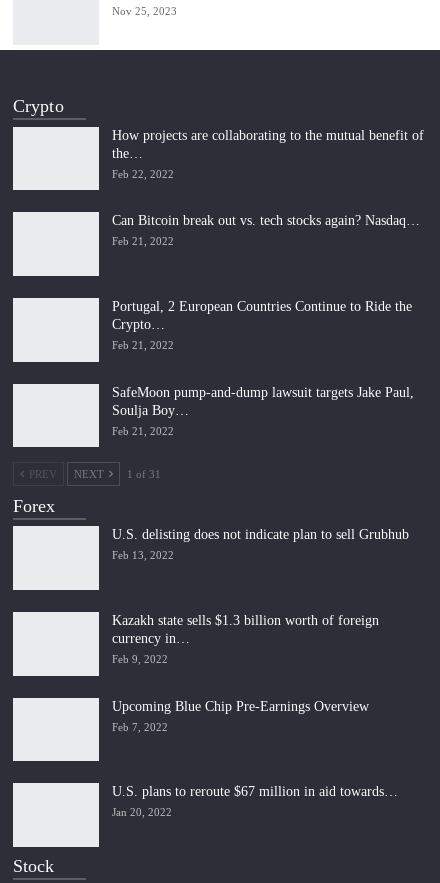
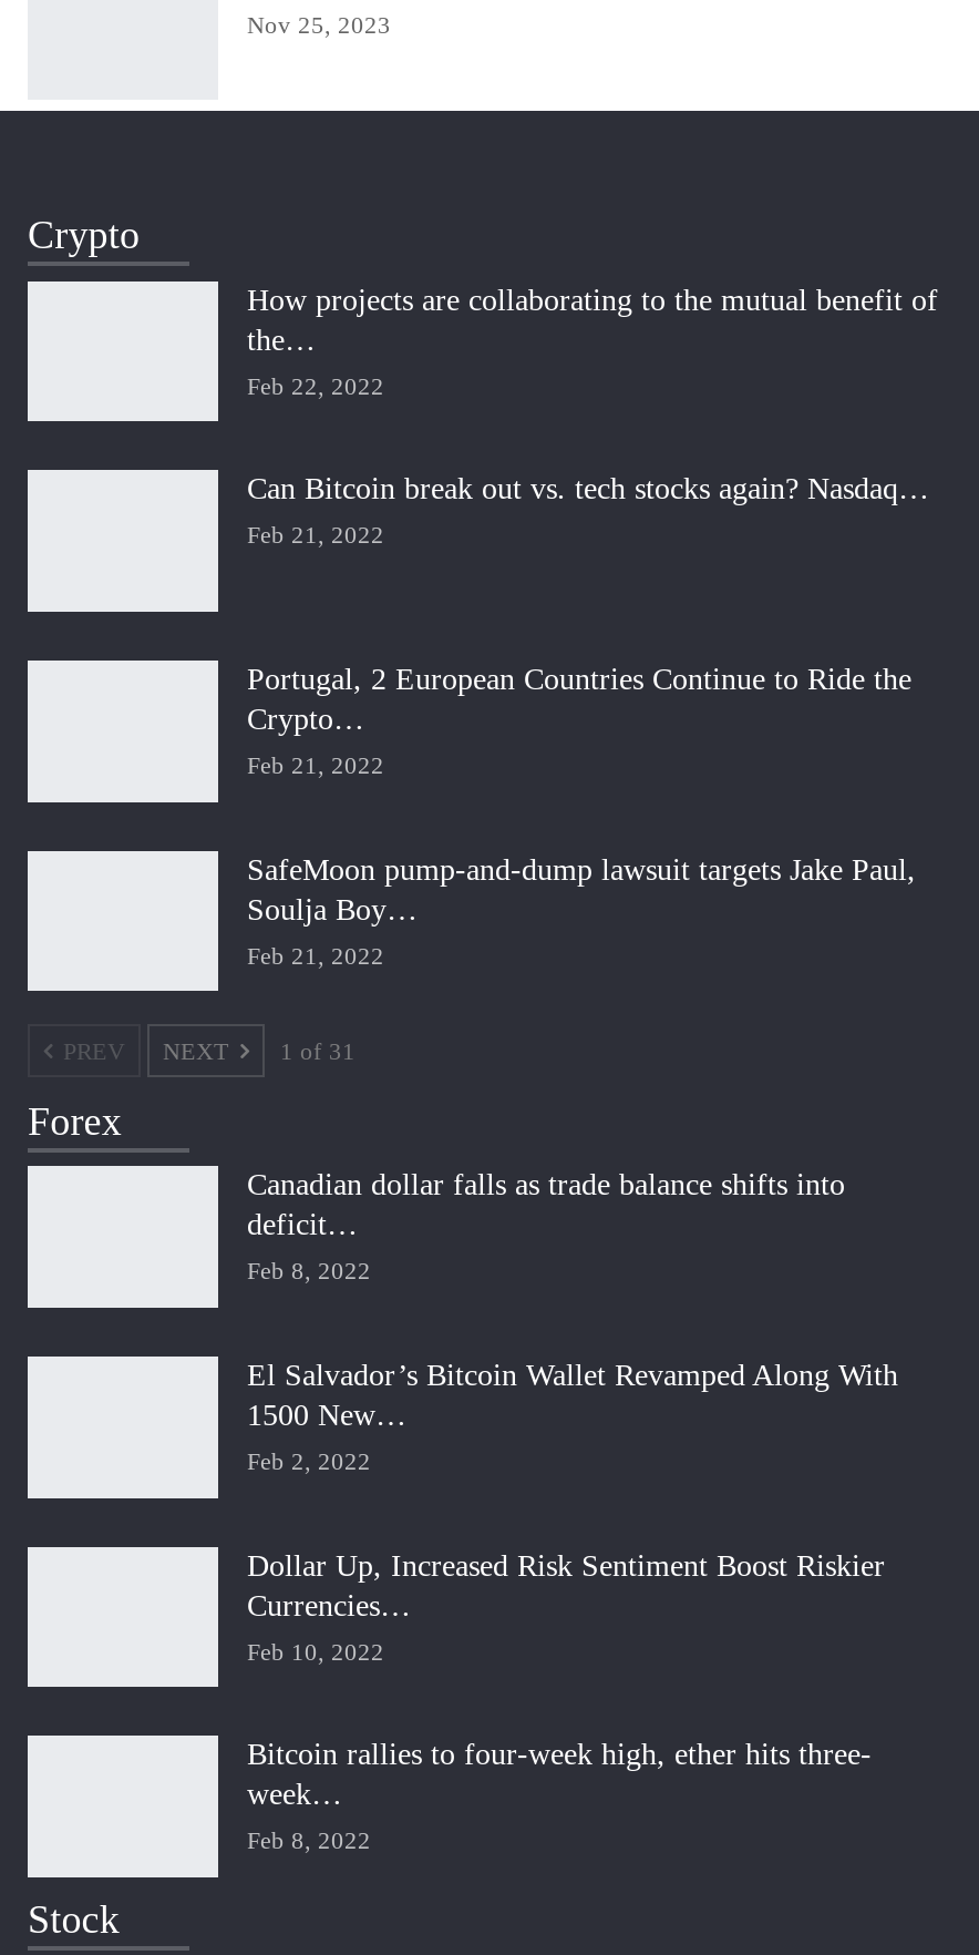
[112,527,409,542] U.S. delisting does not indicate plan to sell Grubhub -> [247,1169,845,1242] Canadian dollar falls as trade balance shifts into | deficit…
[112,549,174,561] Feb 13, 2022 -> [247,1257,371,1284] Feb 8, 2022
[112,613,379,646] Kazakh state sells $1.3 billion worth of foreign | currency in… -> [247,1359,898,1432] El Salvador’s Bitcoin Wallet Revamped Along With | 1500 New…
[112,653,168,665] Feb 9, 2022 -> [247,1447,371,1474] Feb 2, 2022
[112,698,369,713] Upcoming Blue Chip Pre-Earnings Overview -> [247,1548,885,1621] Dollar Up, Increased Risk Sentiment Boost Riskier | Currencies…
[112,720,168,732] Feb 7, 2022 -> [247,1637,384,1664] Feb 10, 2022
[112,784,398,799] U.S. plans to reroute $67 million in aid towards… -> [247,1738,872,1811] Bitcoin rallies to four-week high, ether hits three- | week…
[112,806,172,818] Jan 20, 2022 -> [247,1827,371,1853] Feb 8, 2022

